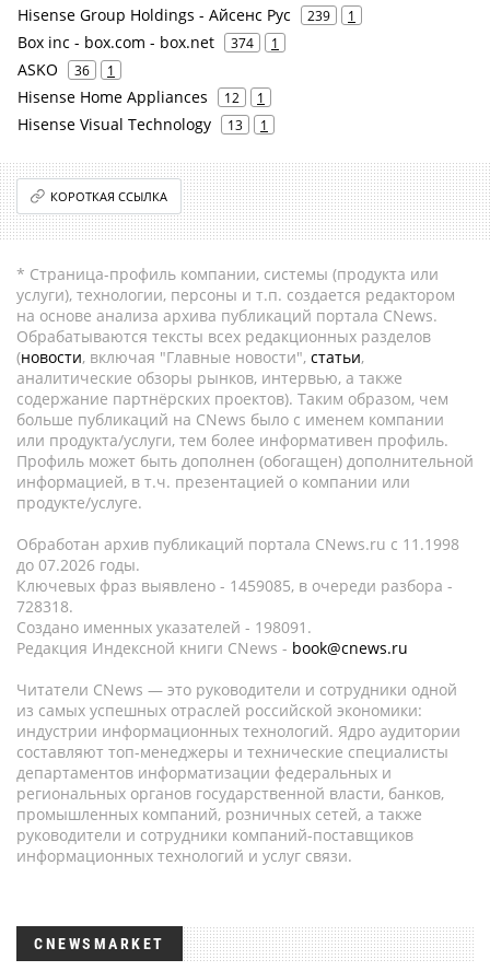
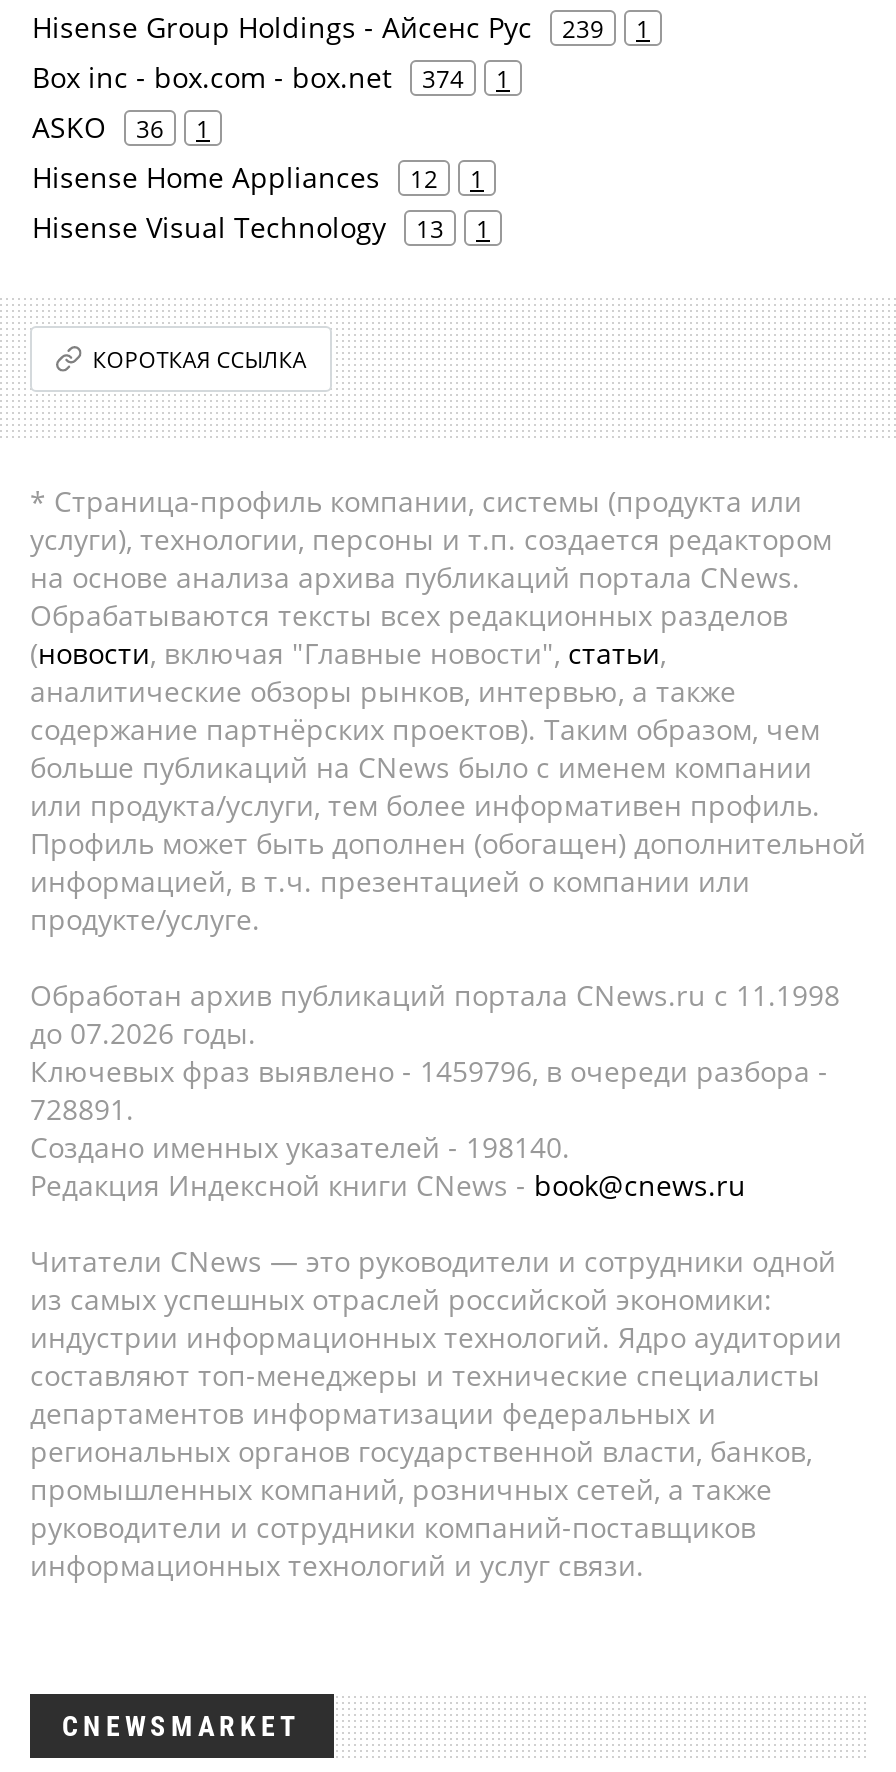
[16,575,453,596] Ключевых фраз выявлено - 1459085, в очереди разбора - -> [30,1052,828,1090] Ключевых фраз выявлено - 1459796, в очереди разбора -
[16,596,73,617] 728318. -> [30,1090,134,1128] 728891.
[16,617,312,637] Создано именных указателей - 198091. -> [30,1128,570,1166] Создано именных указателей - 198140.

